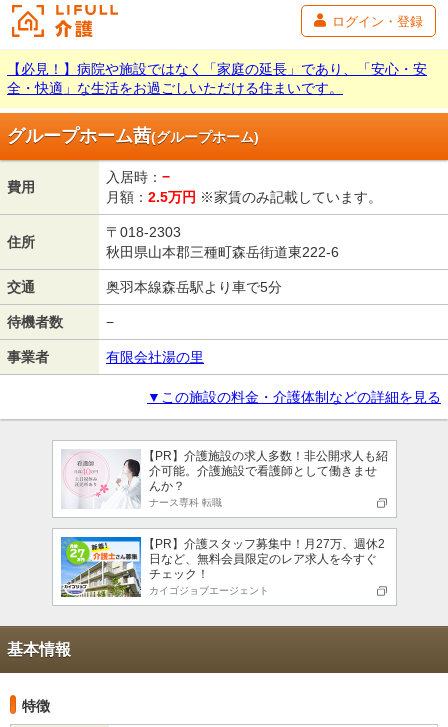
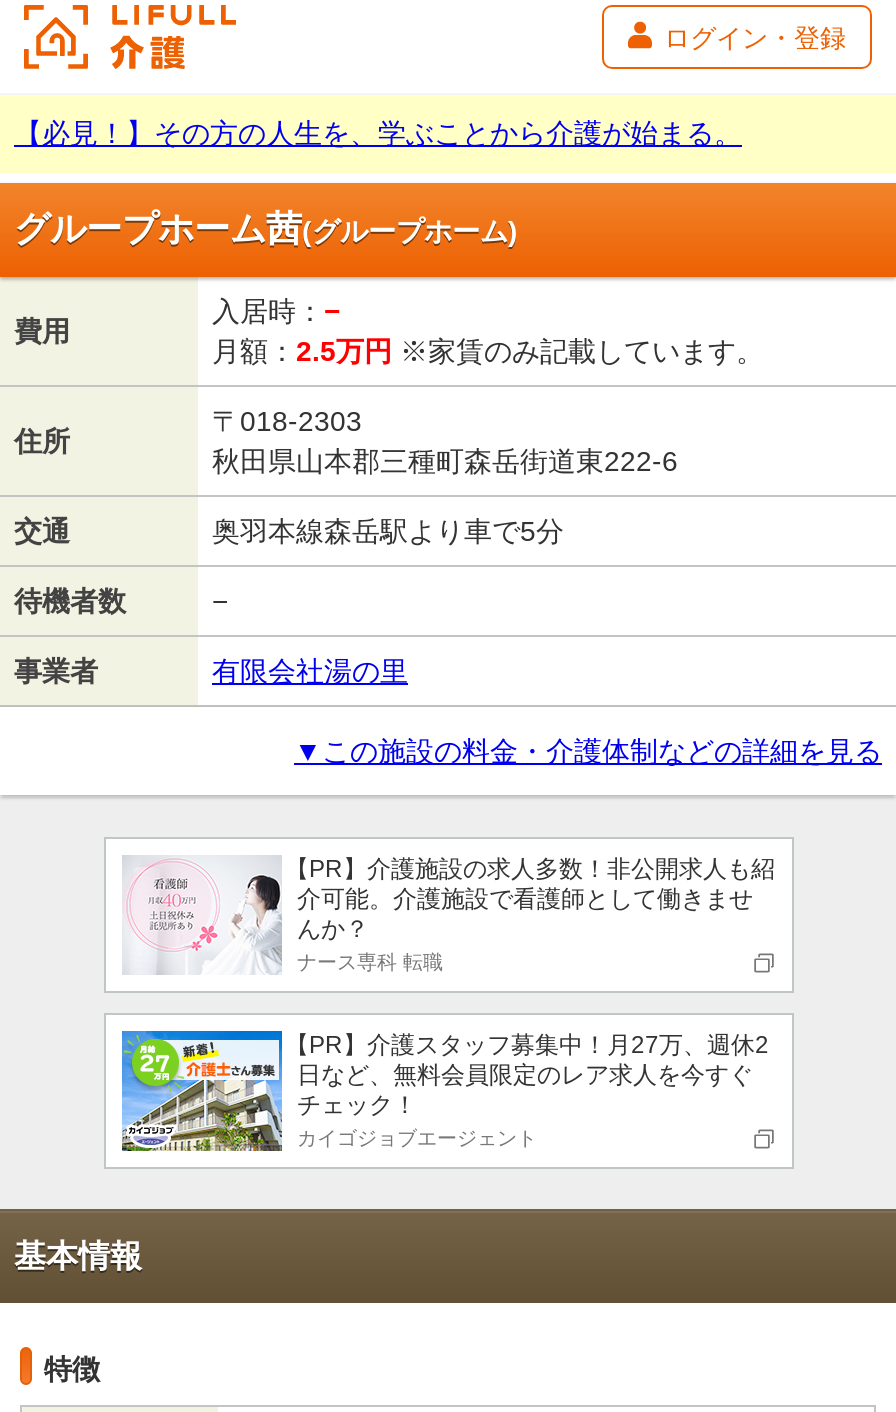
[7,61,427,96] 【必見！】病院や施設ではなく「家庭の延長」であり、「安心・安 | 全・快適」な生活をお過ごしいただける住まいです。 -> [14,117,742,149] 【必見！】その方の人生を、学ぶことから介護が始まる。

